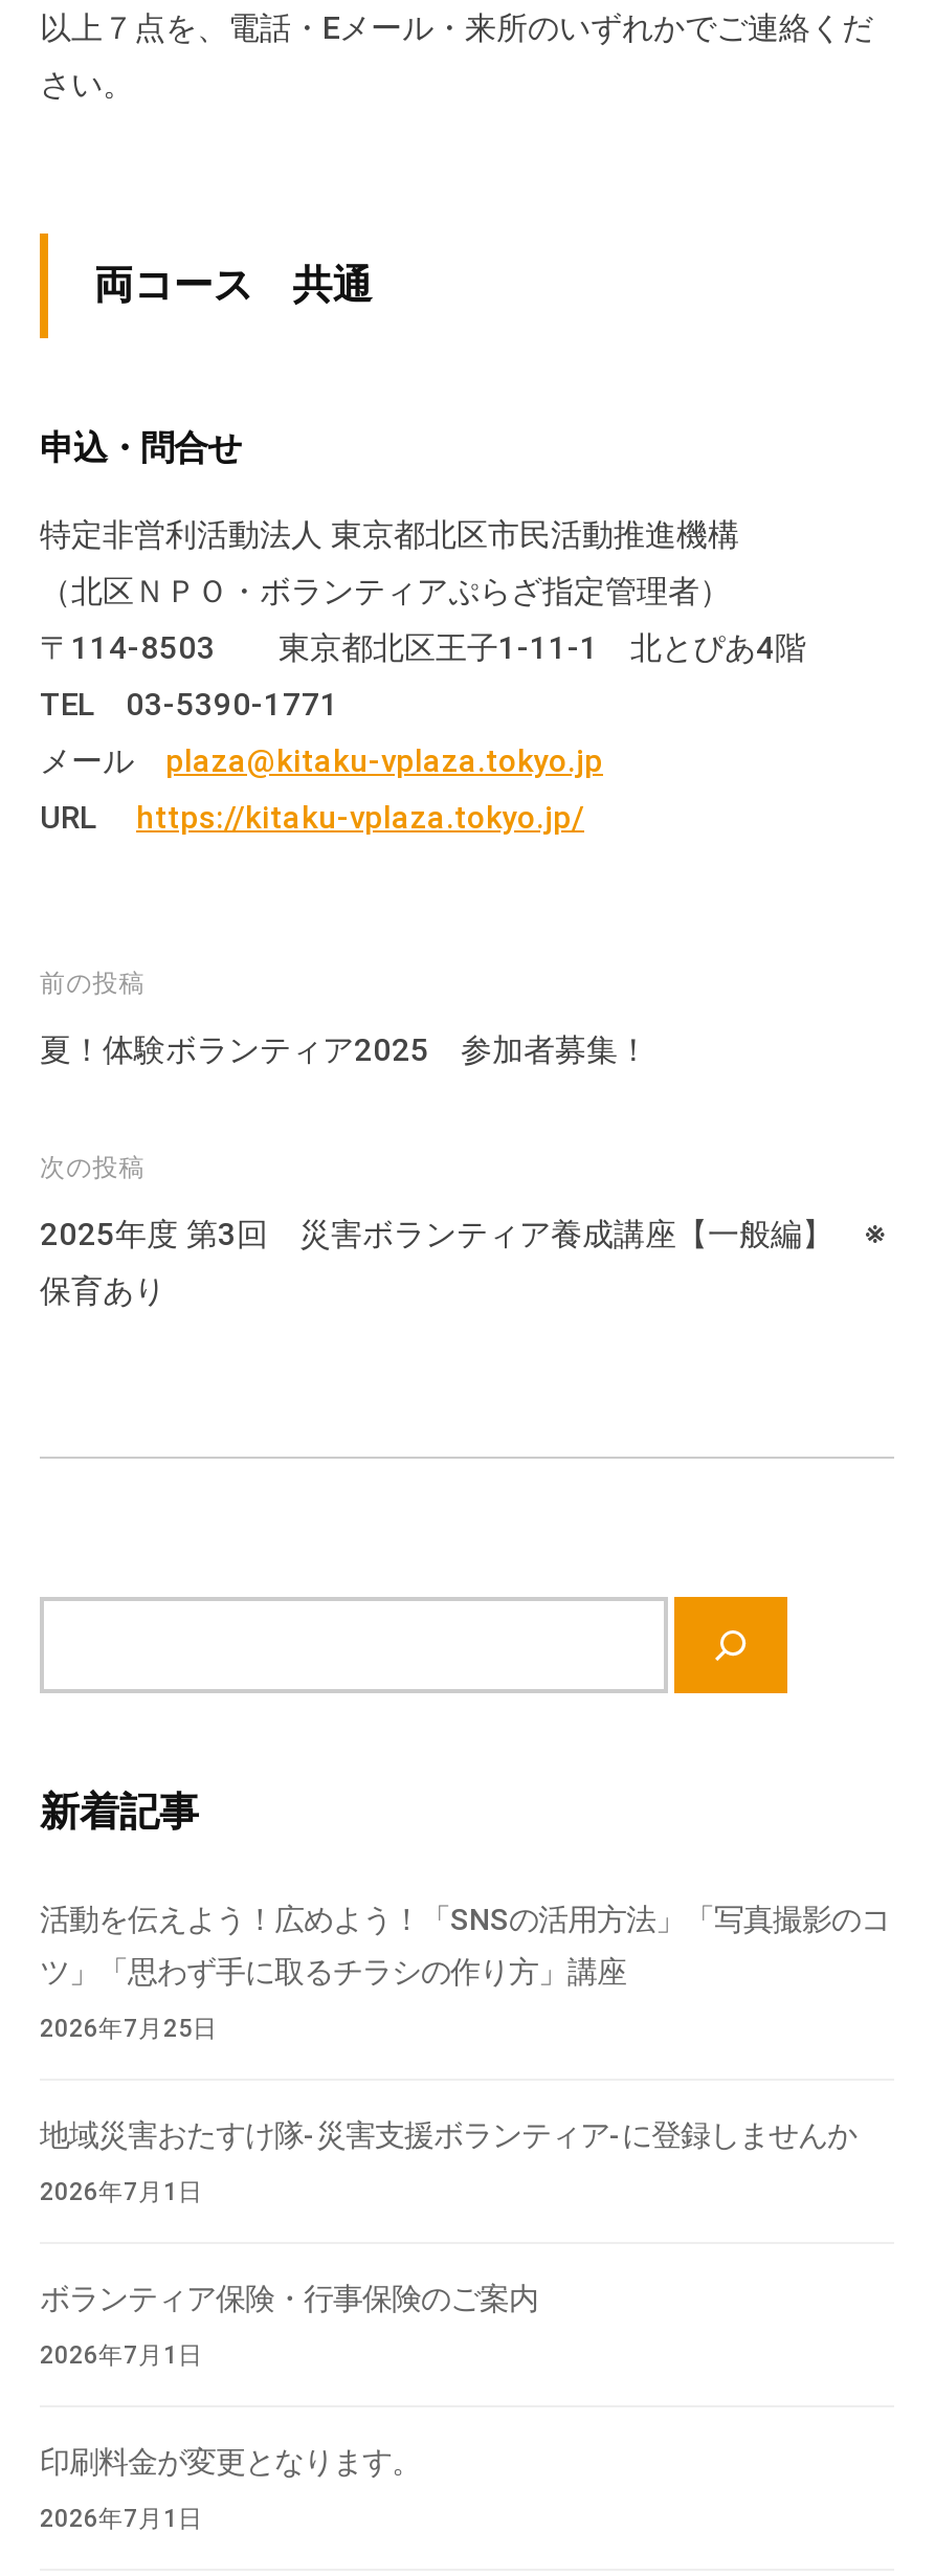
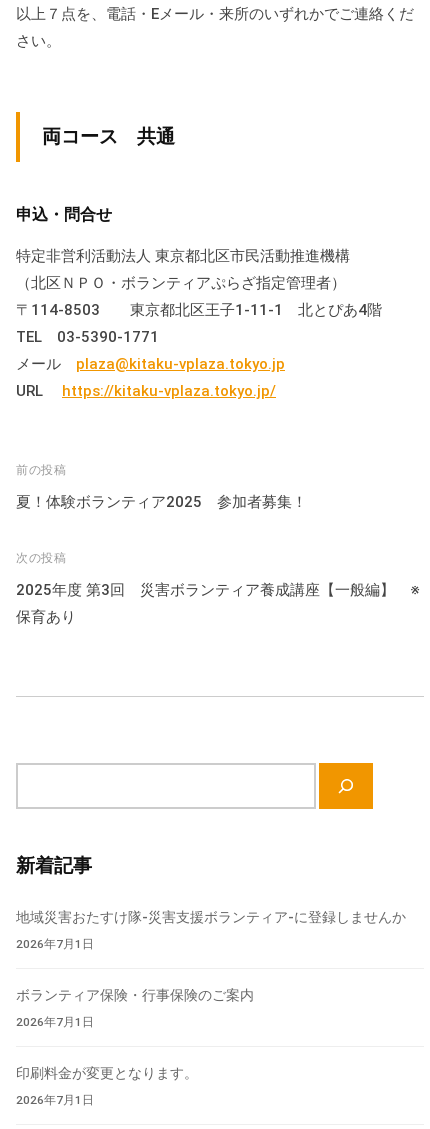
[40,1904,890,2043] 活動を伝えよう！広めよう！「SNSの活用方法」「写真撮影のコ | ツ」「思わず手に取るチラシの作り方」講座 | 2026年7月25日 -> none

